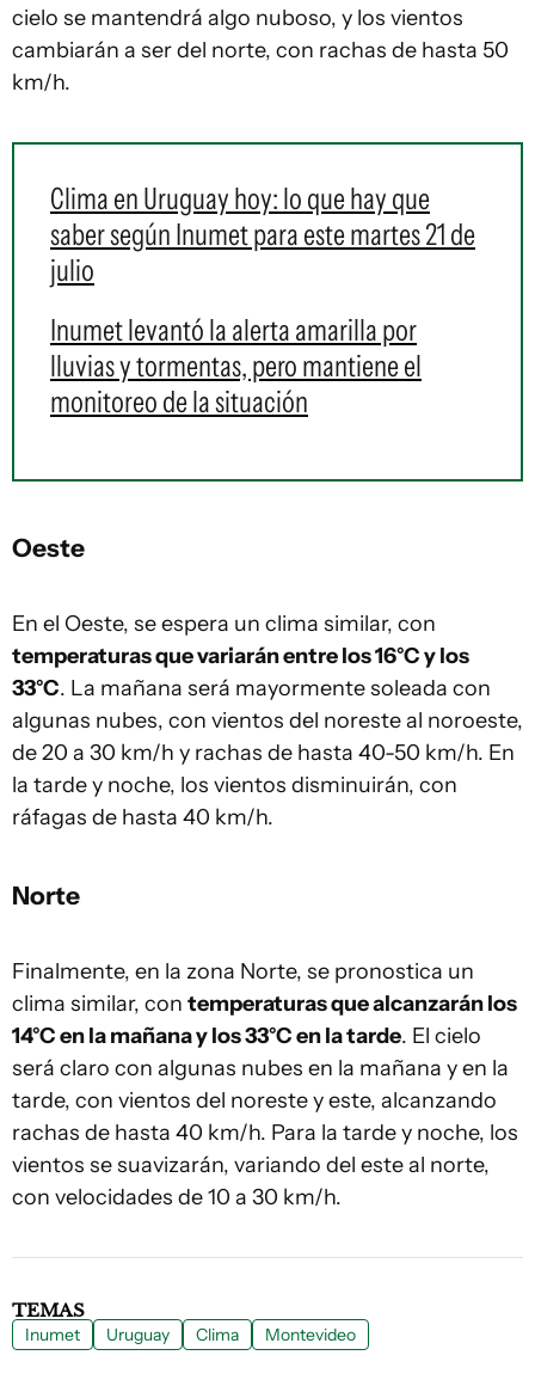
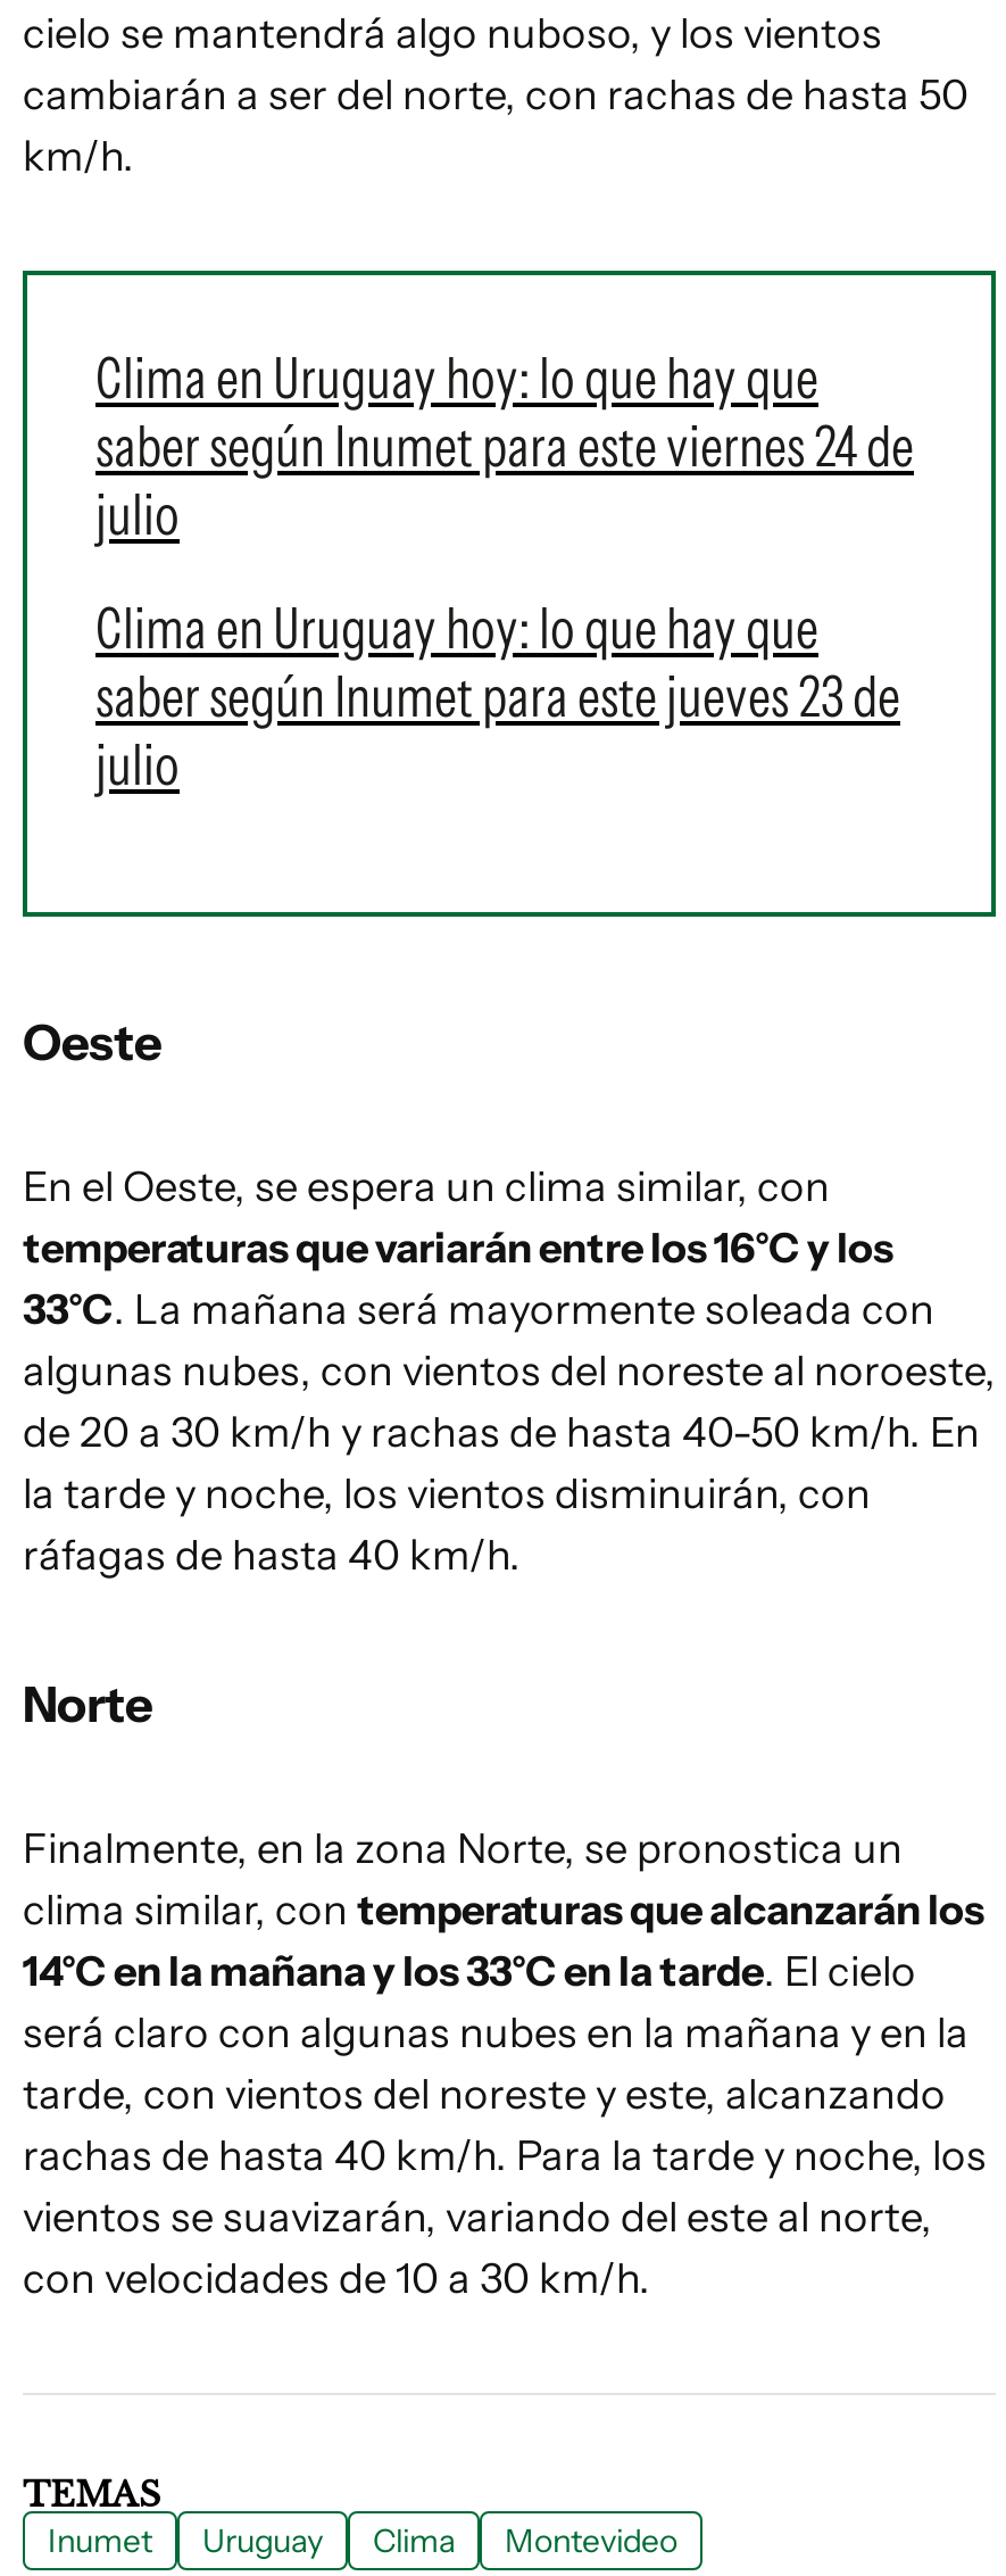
[50,216,475,252] saber según Inumet para este martes 21 de -> [95,412,914,480] saber según Inumet para este viernes 24 de
[50,312,422,419] Inumet levantó la alerta amarilla por | lluvias y tormentas, pero mantiene el | monitoreo de la situación -> [95,594,900,798] Clima en Uruguay hoy: lo que hay que | saber según Inumet para este jueves 23 de | julio

